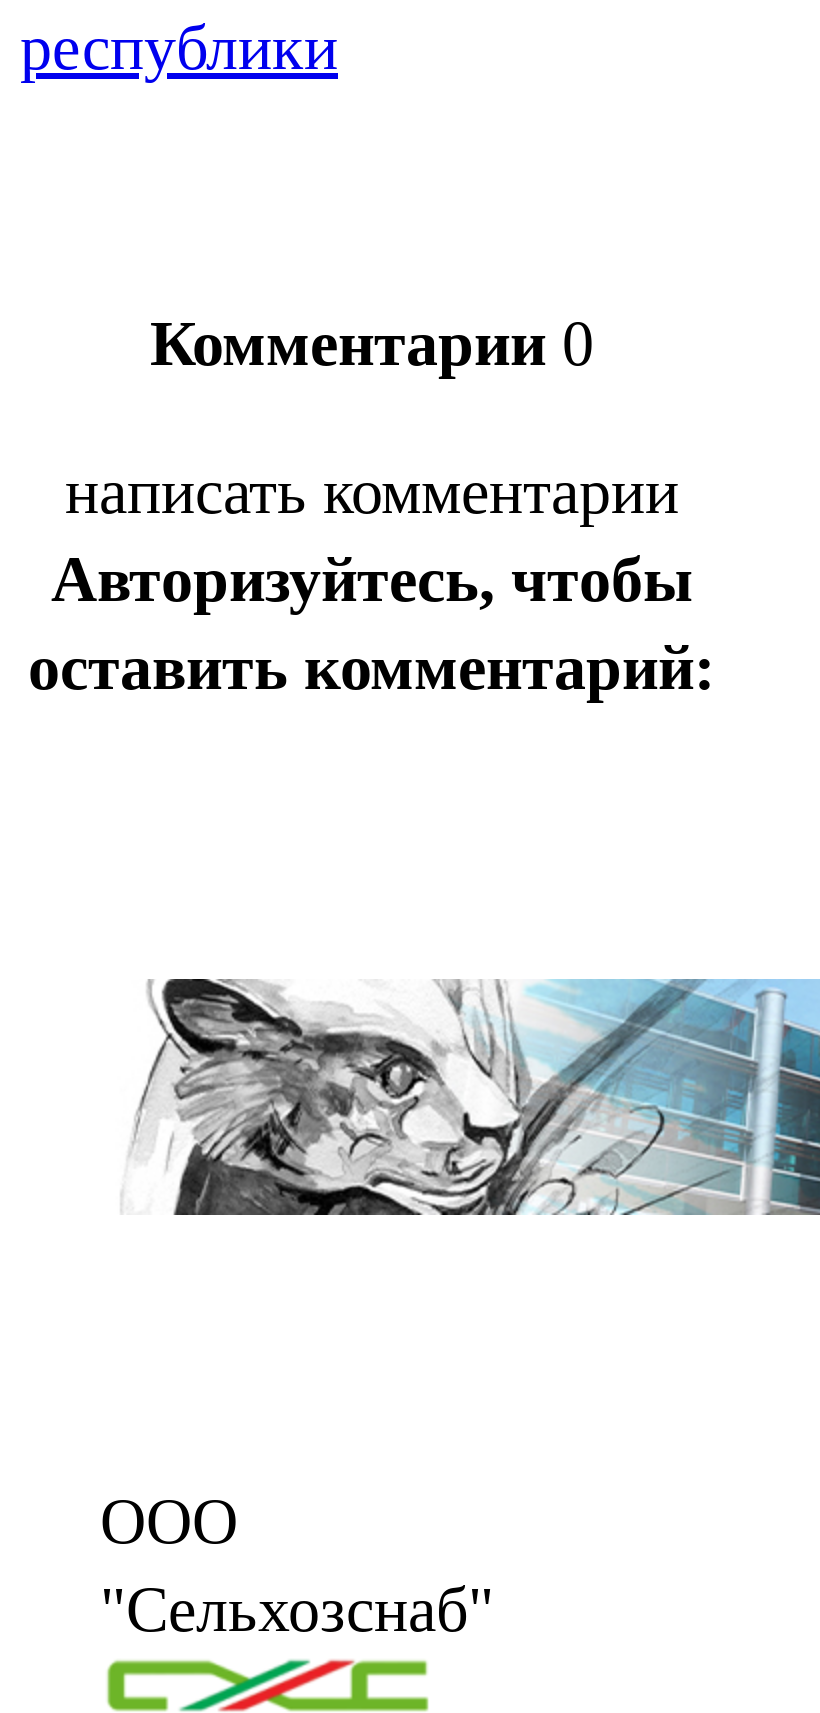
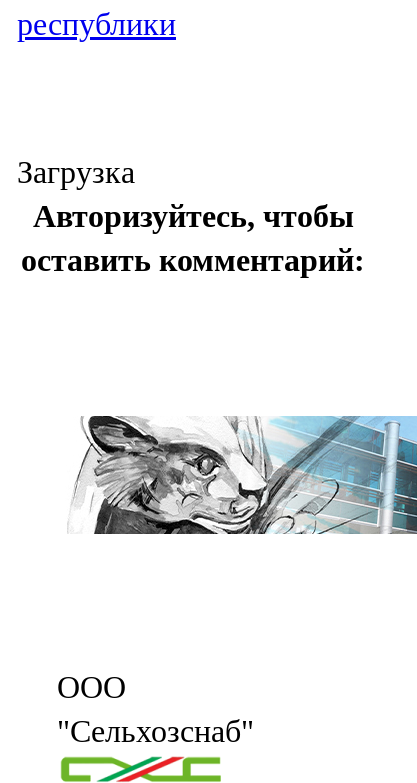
[65,307,679,527] Комментарии 0 | написать комментарии -> [17,154,135,190] Загрузка

